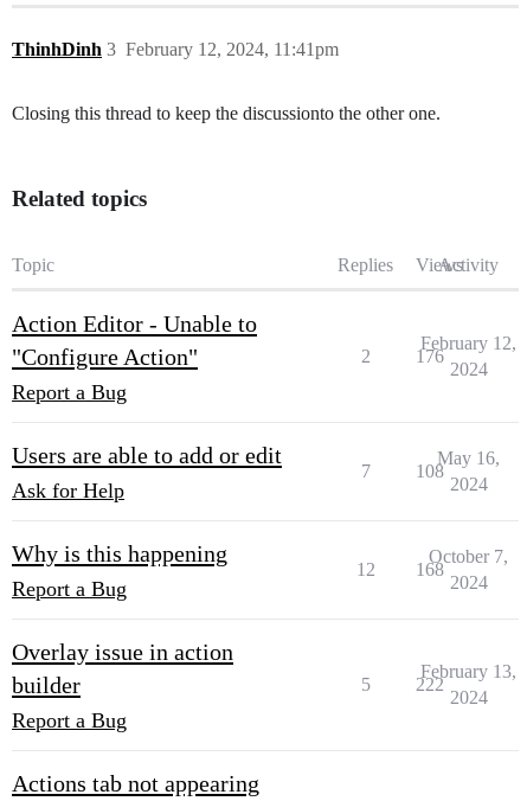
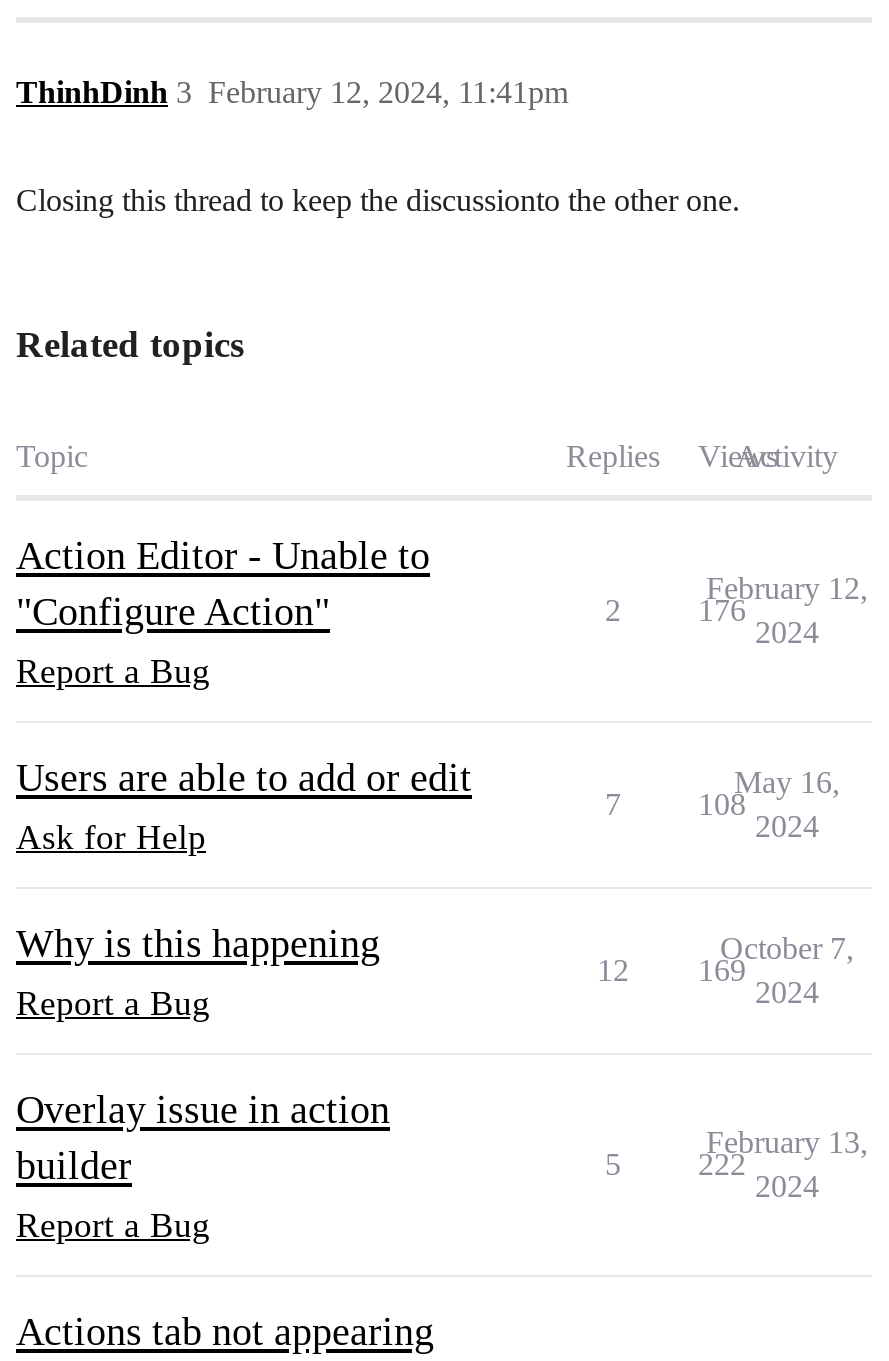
[416,559,444,580] 168 -> [698,953,746,987] 169

